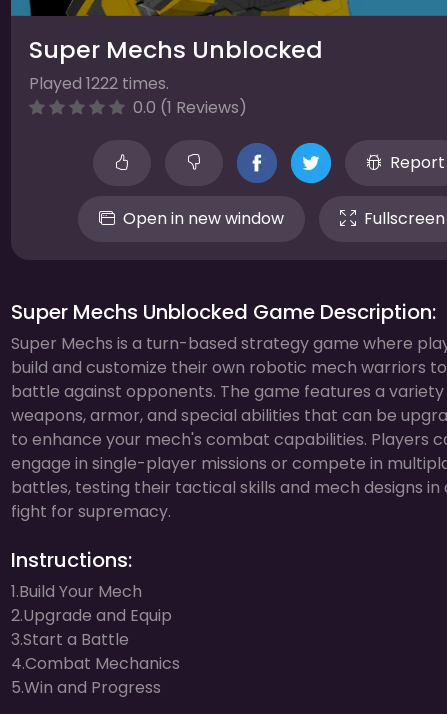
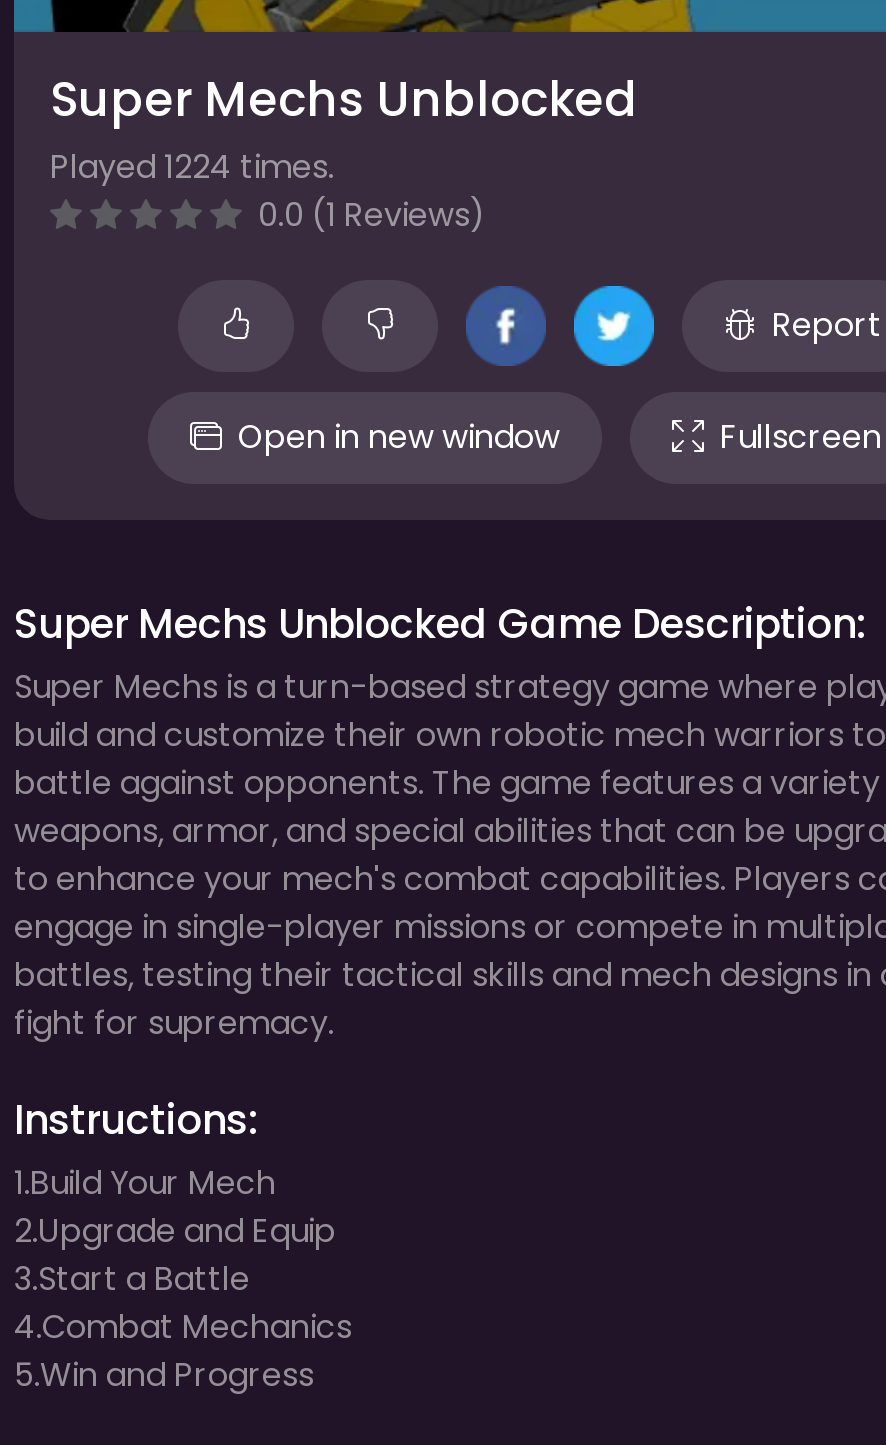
[29,72,169,95] Played 1222 times. -> [50,144,334,190] Played 1224 times.

